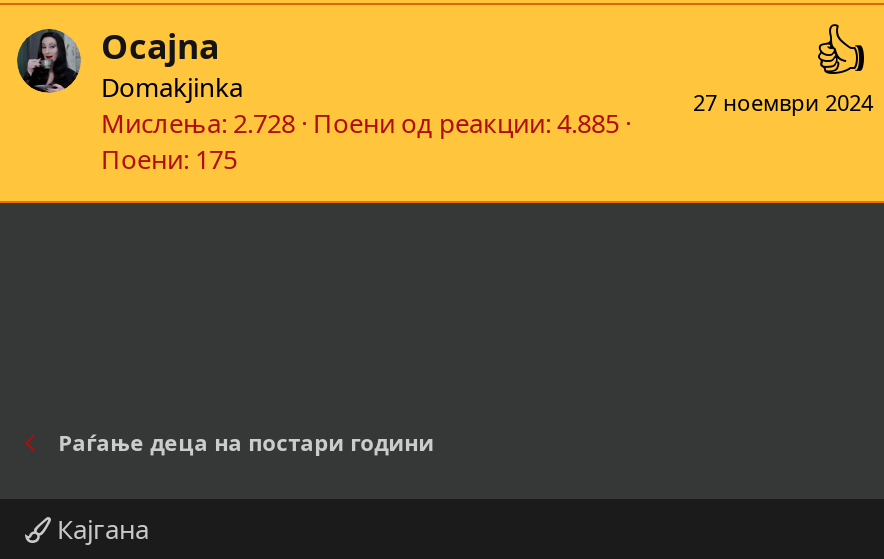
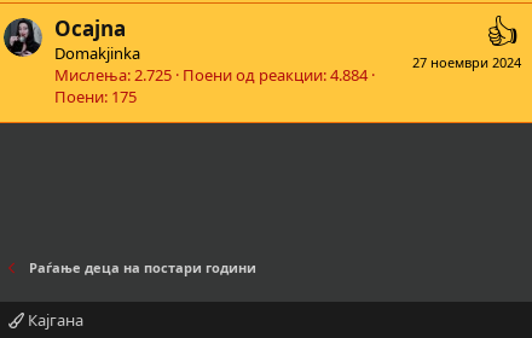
[101,105,619,141] Мислења 2.728 Поени од реакции 4.885 -> [54,64,368,86] Мислења 2.725 Поени од реакции 4.884

